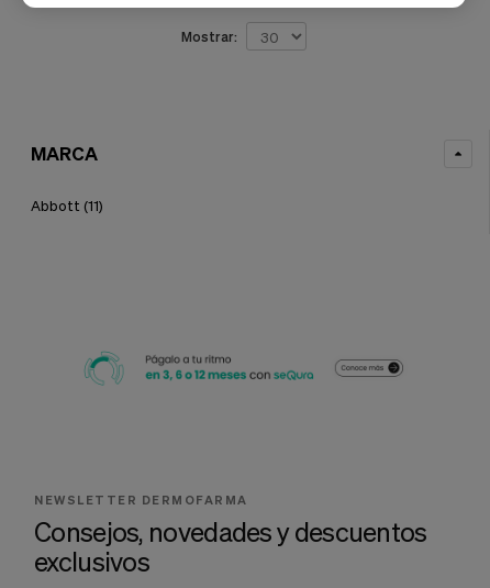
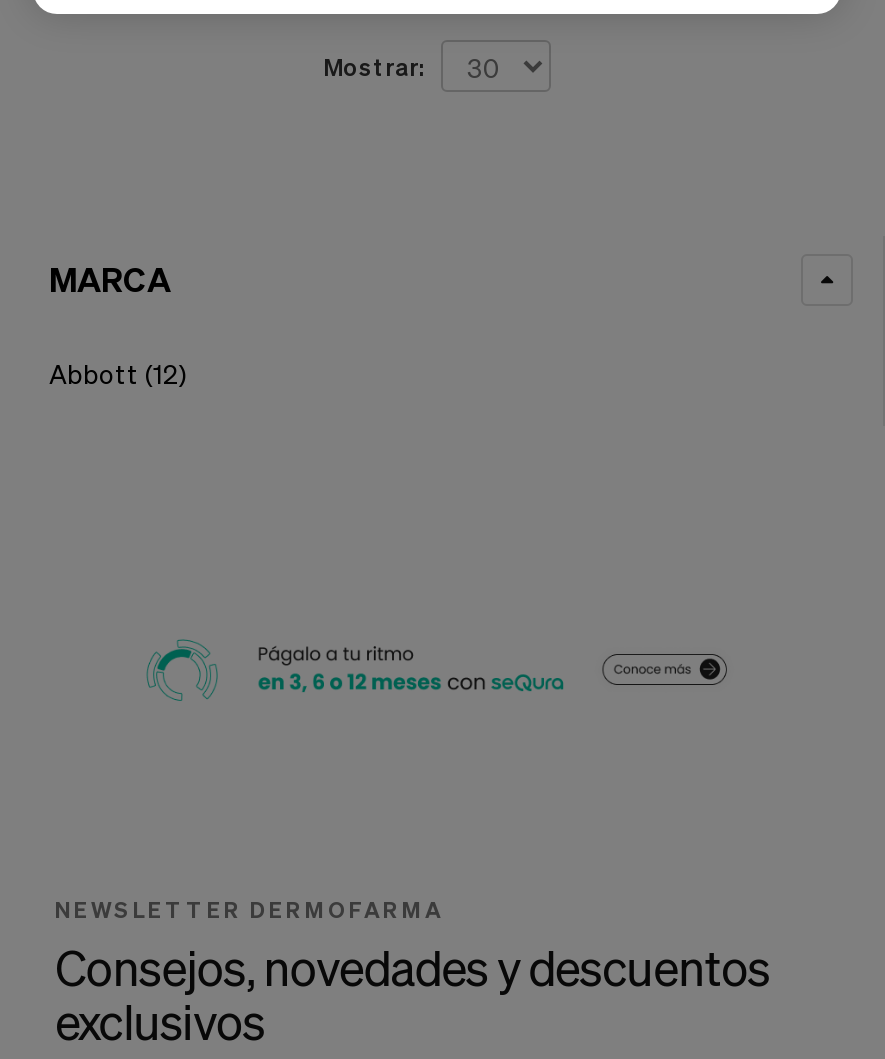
[31,197,103,215] Abbott (11) -> [49,359,187,391] Abbott (12)

